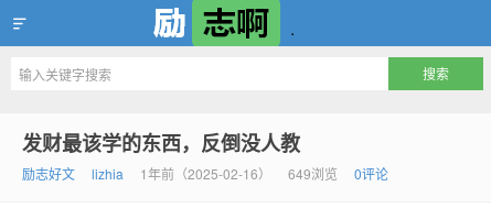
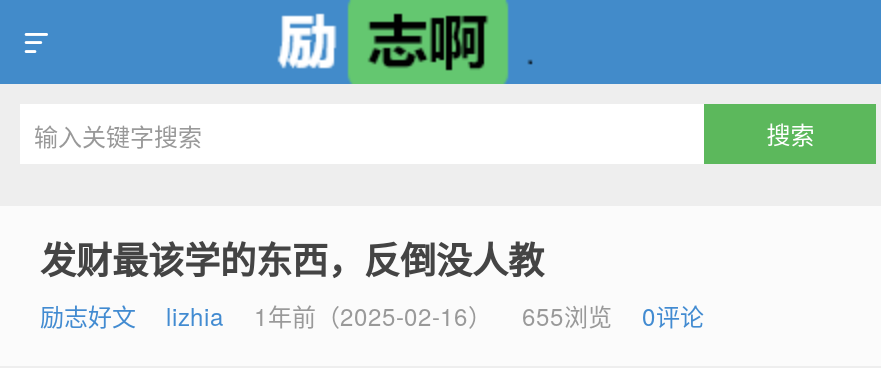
[22,164,388,183] 励志好文 lizhia 1年前（2025-02-16） 649浏览 0评论 -> [40,298,704,332] 励志好文 lizhia 1年前（2025-02-16） 655浏览 0评论

